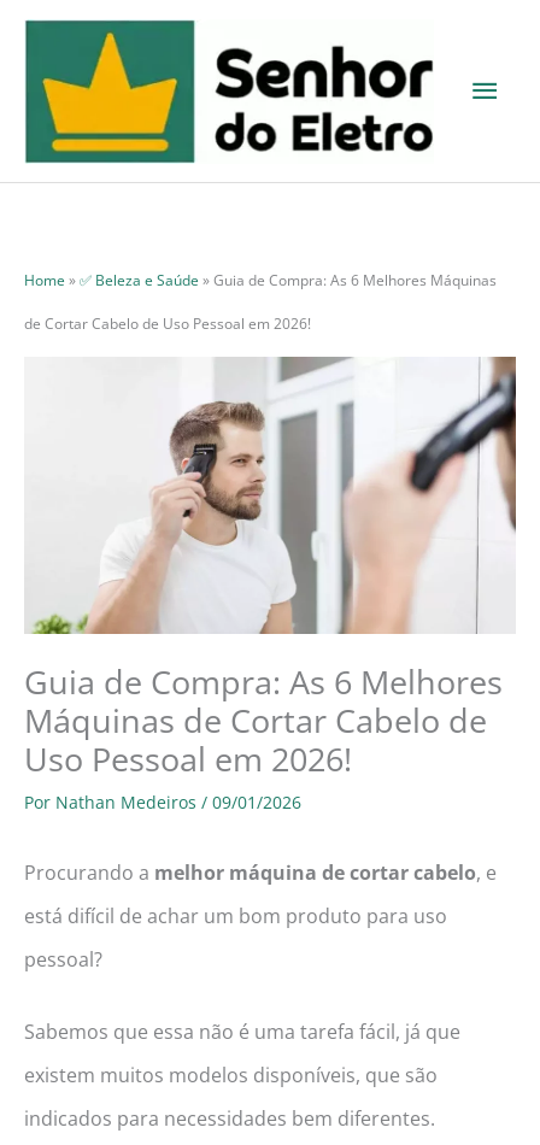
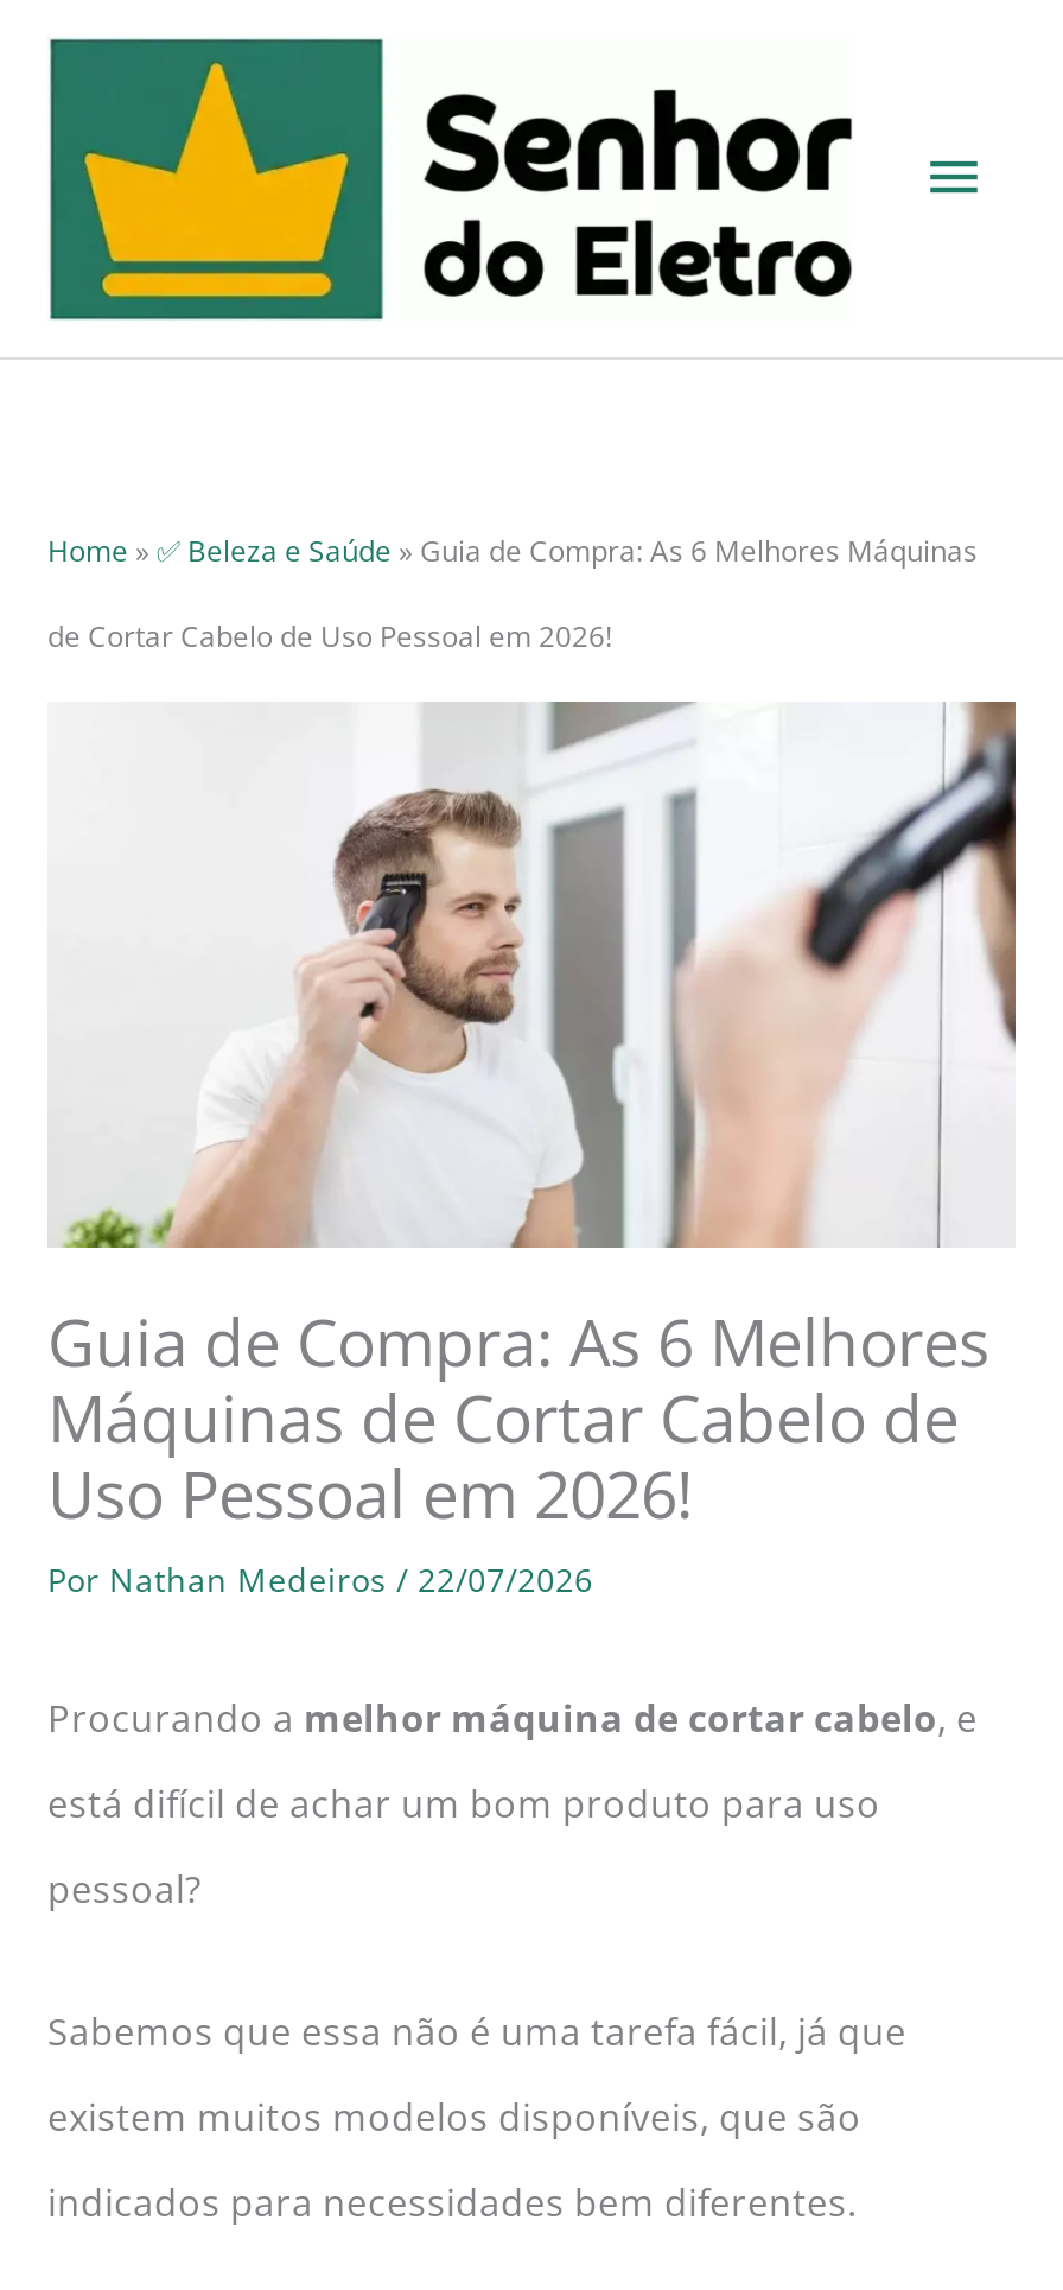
[24,790,301,813] Por Nathan Medeiros / 09/01/2026 -> [47,1556,593,1601] Por Nathan Medeiros / 22/07/2026

